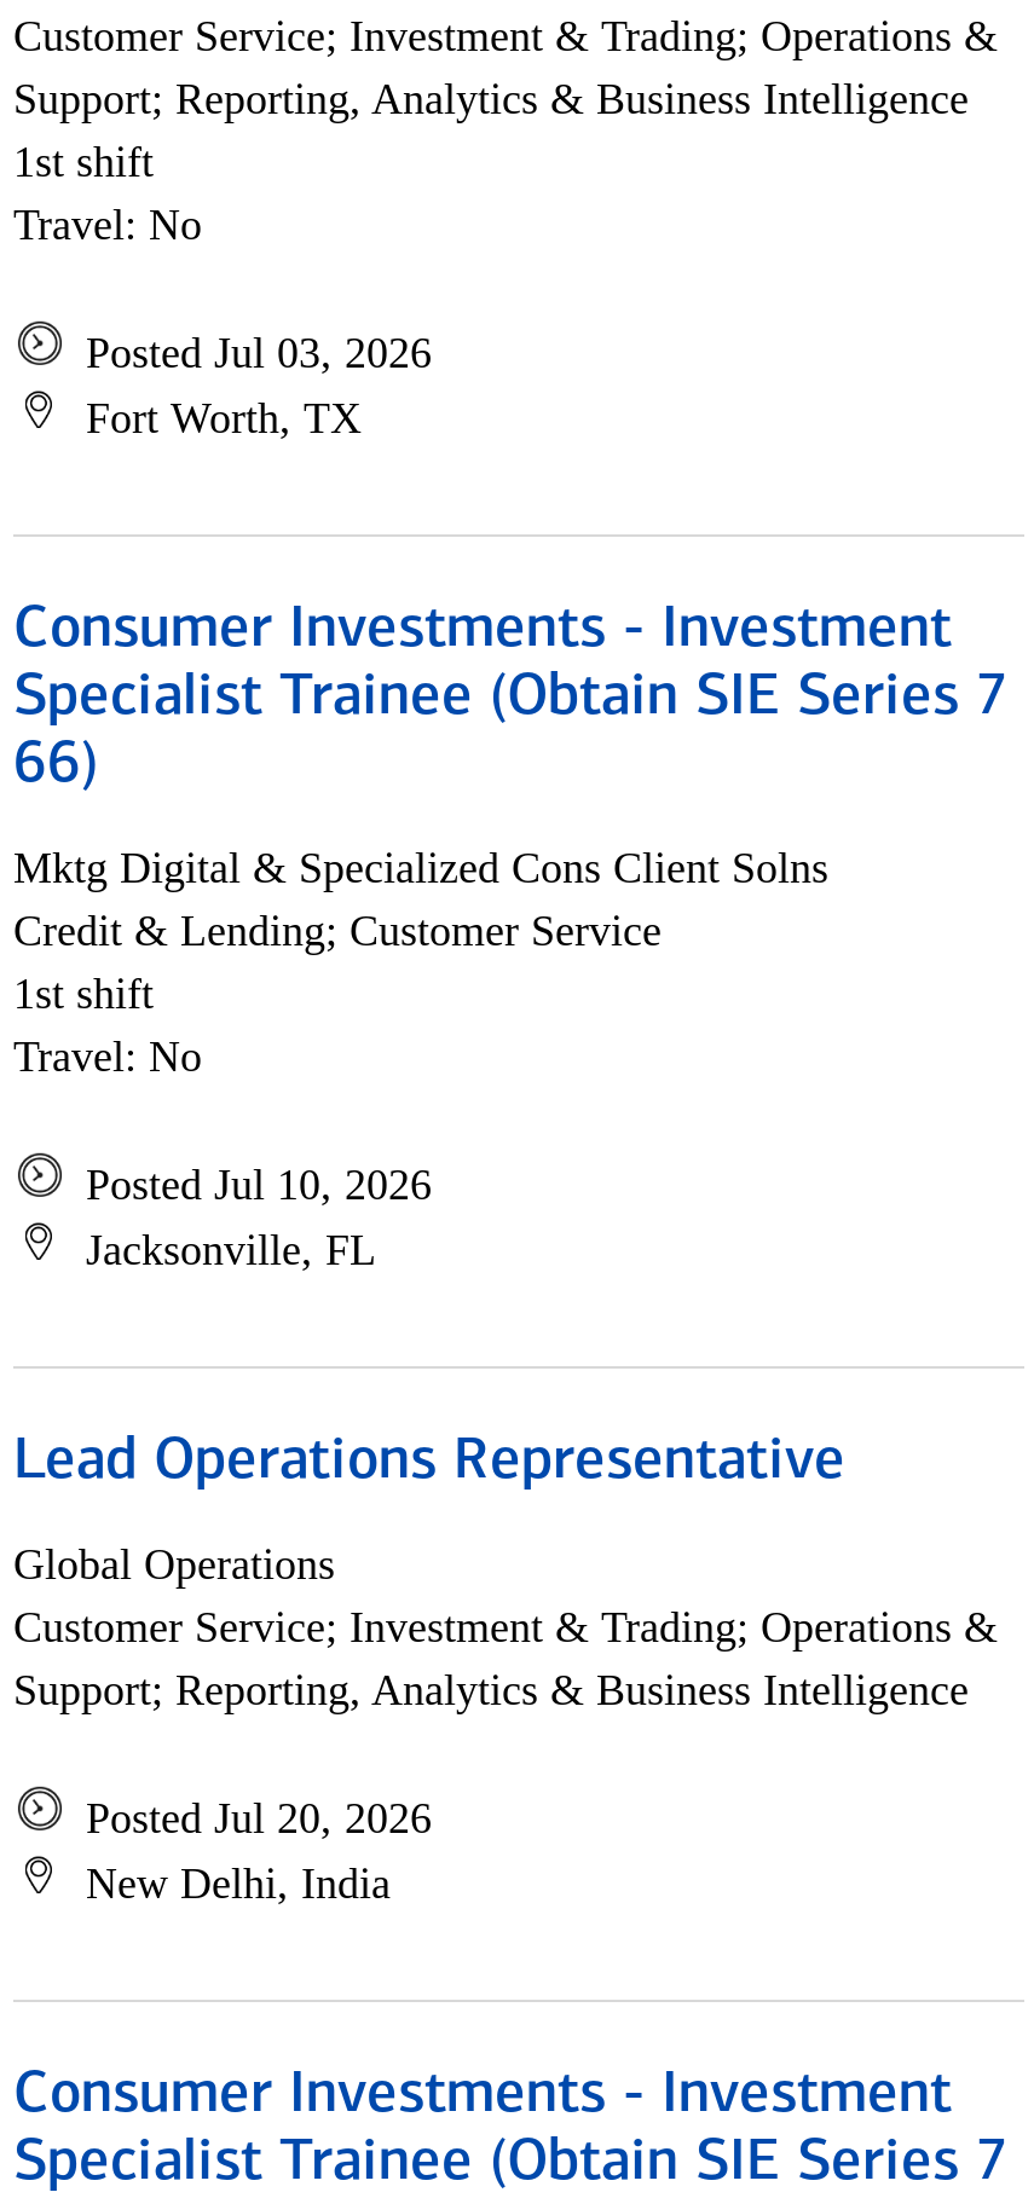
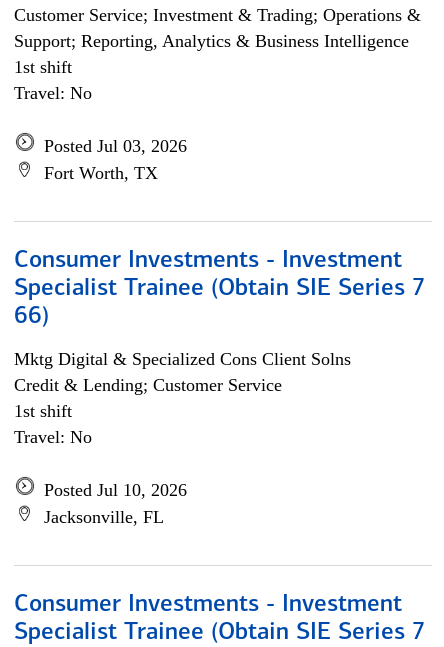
[13,1434,998,1908] Lead Operations Representative | Global Operations | Customer Service; Investment & Trading; Operations & | Support; Reporting, Analytics & Business Intelligence | Posted Jul 20, 2026 | New Delhi, India -> none

